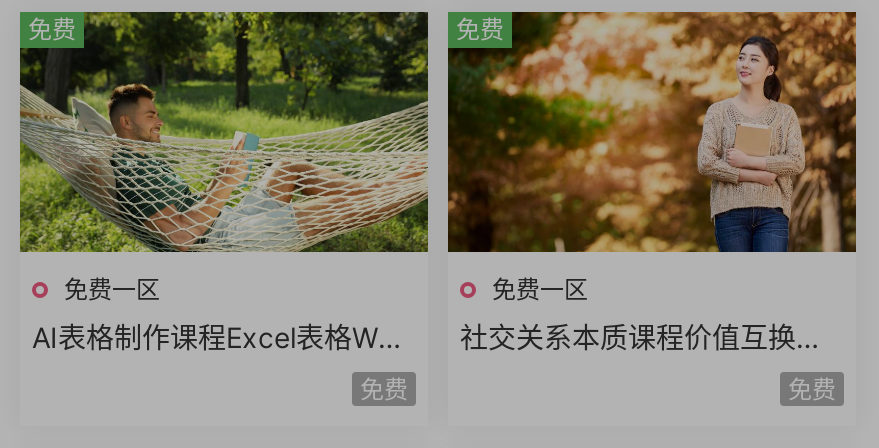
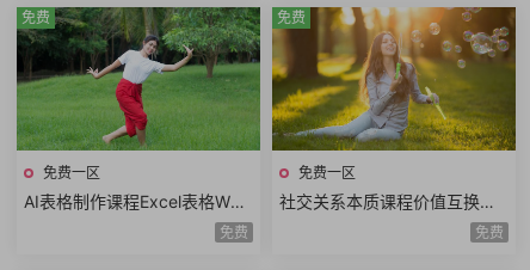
[18,12,430,254] [image] -> [16,6,261,152] [image]
[446,10,858,254] [image] -> [271,6,517,152] [image]

